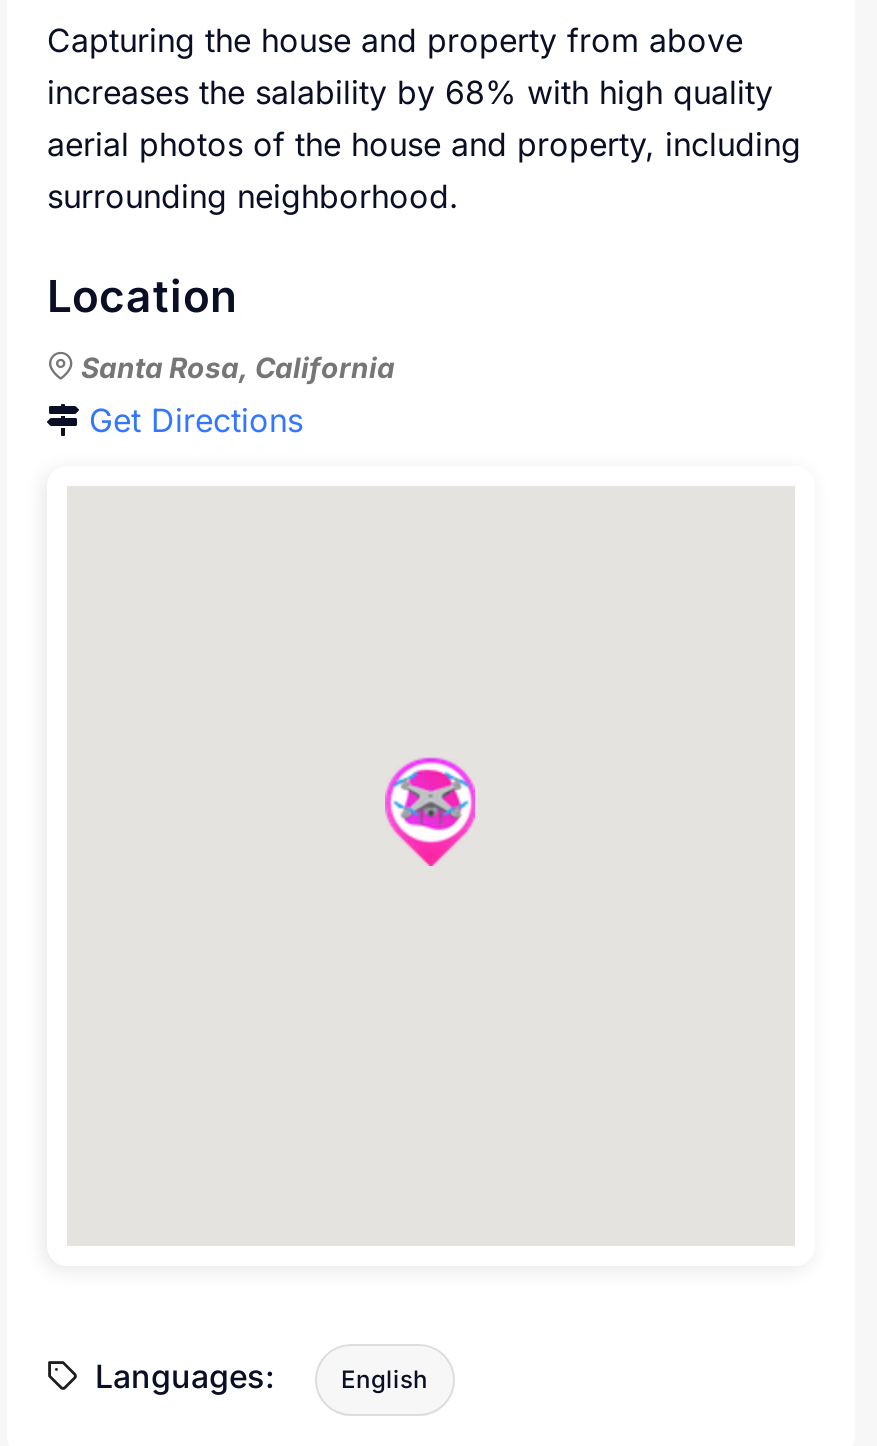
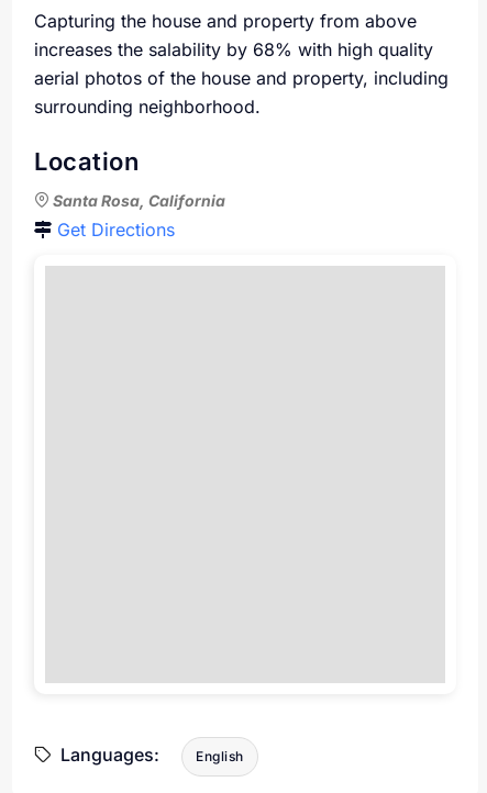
[383,756,477,868] [image] -> none

